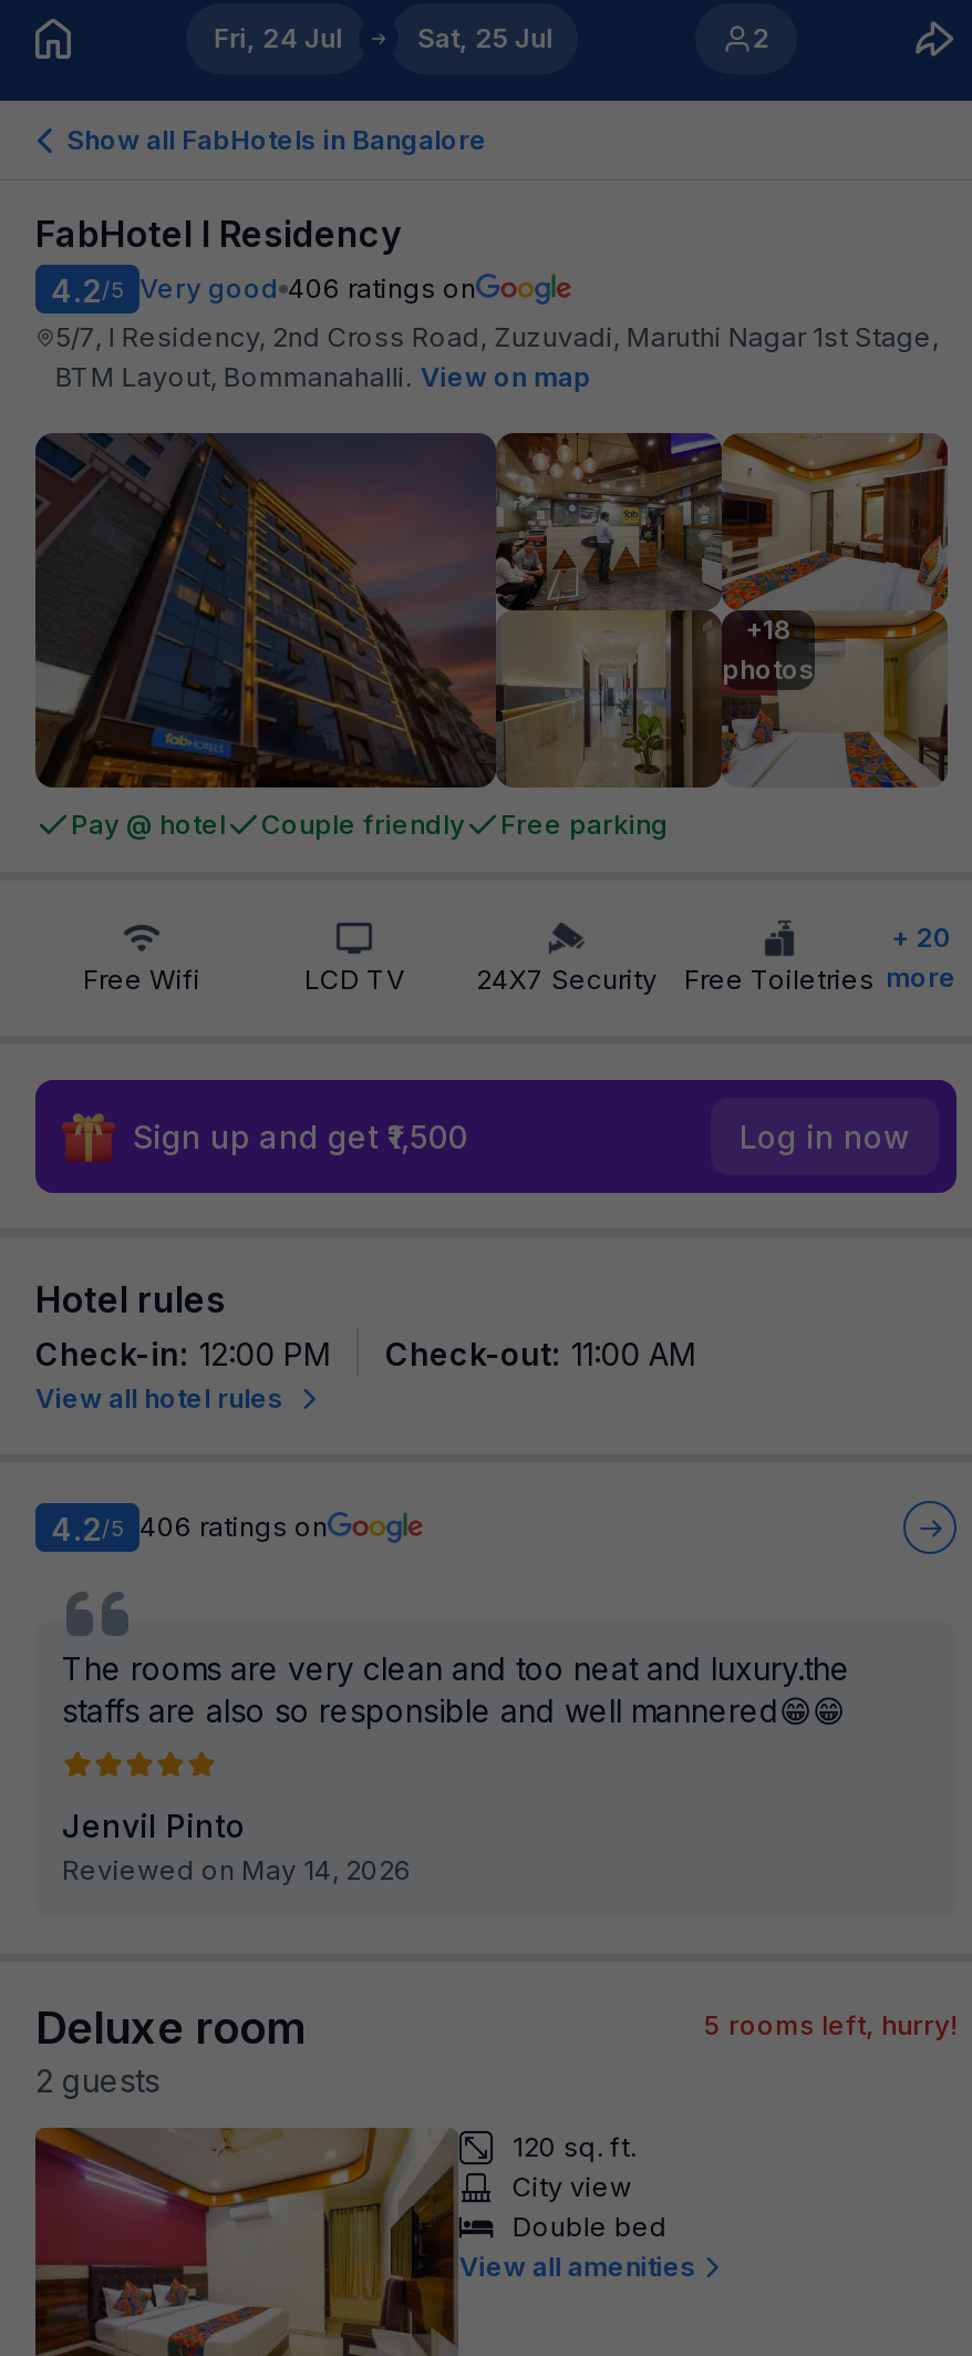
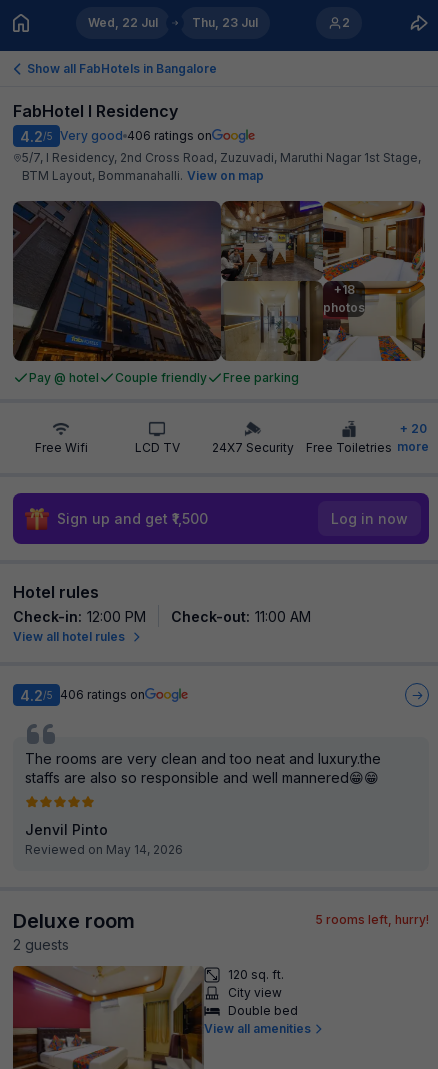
[213,21,342,54] Fri, 24 Jul -> [88,15,158,30] Wed, 22 Jul
[417,21,552,54] Sat, 25 Jul -> [192,15,258,30] Thu, 23 Jul

